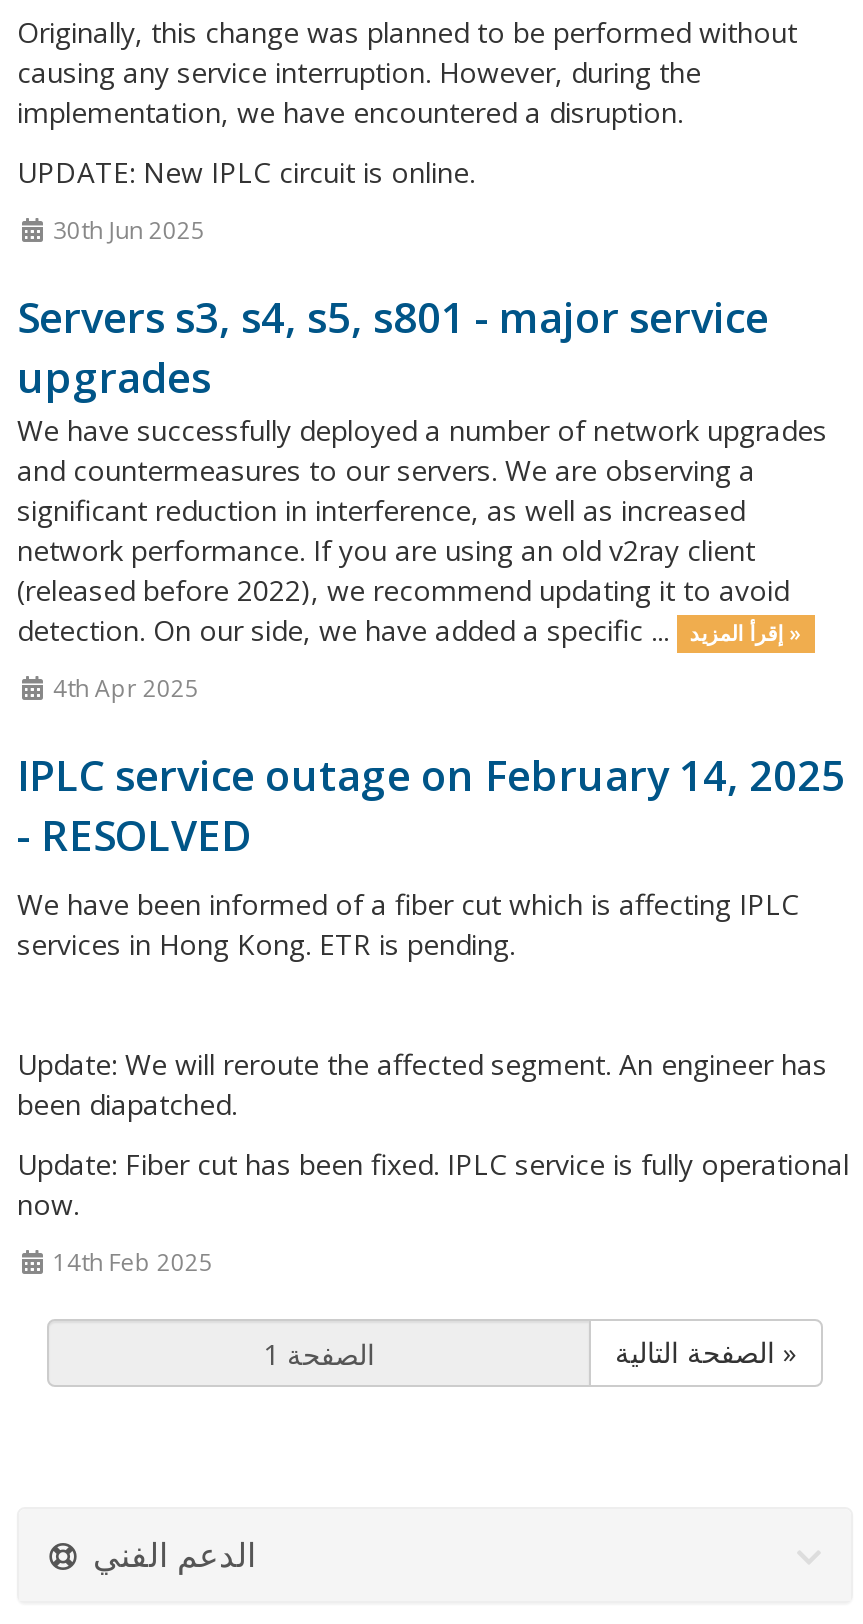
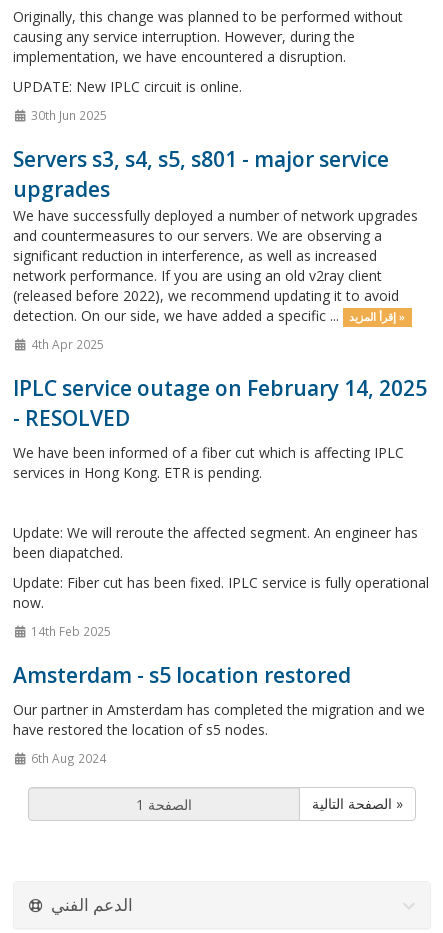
none -> [13,661,425,766] Amsterdam - s5 location restored | Our partner in Amsterdam has completed the migration and we | have restored the location of s5 nodes. | 6th Aug 2024

